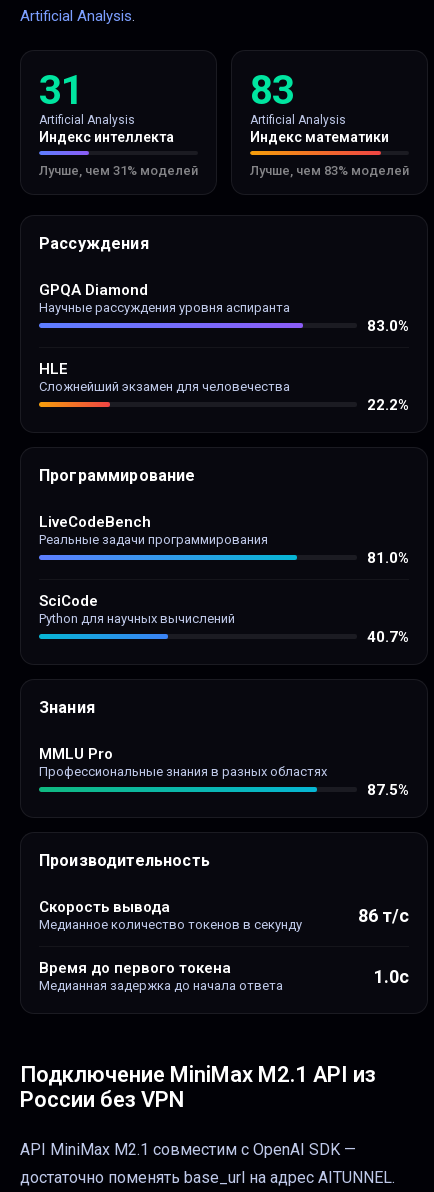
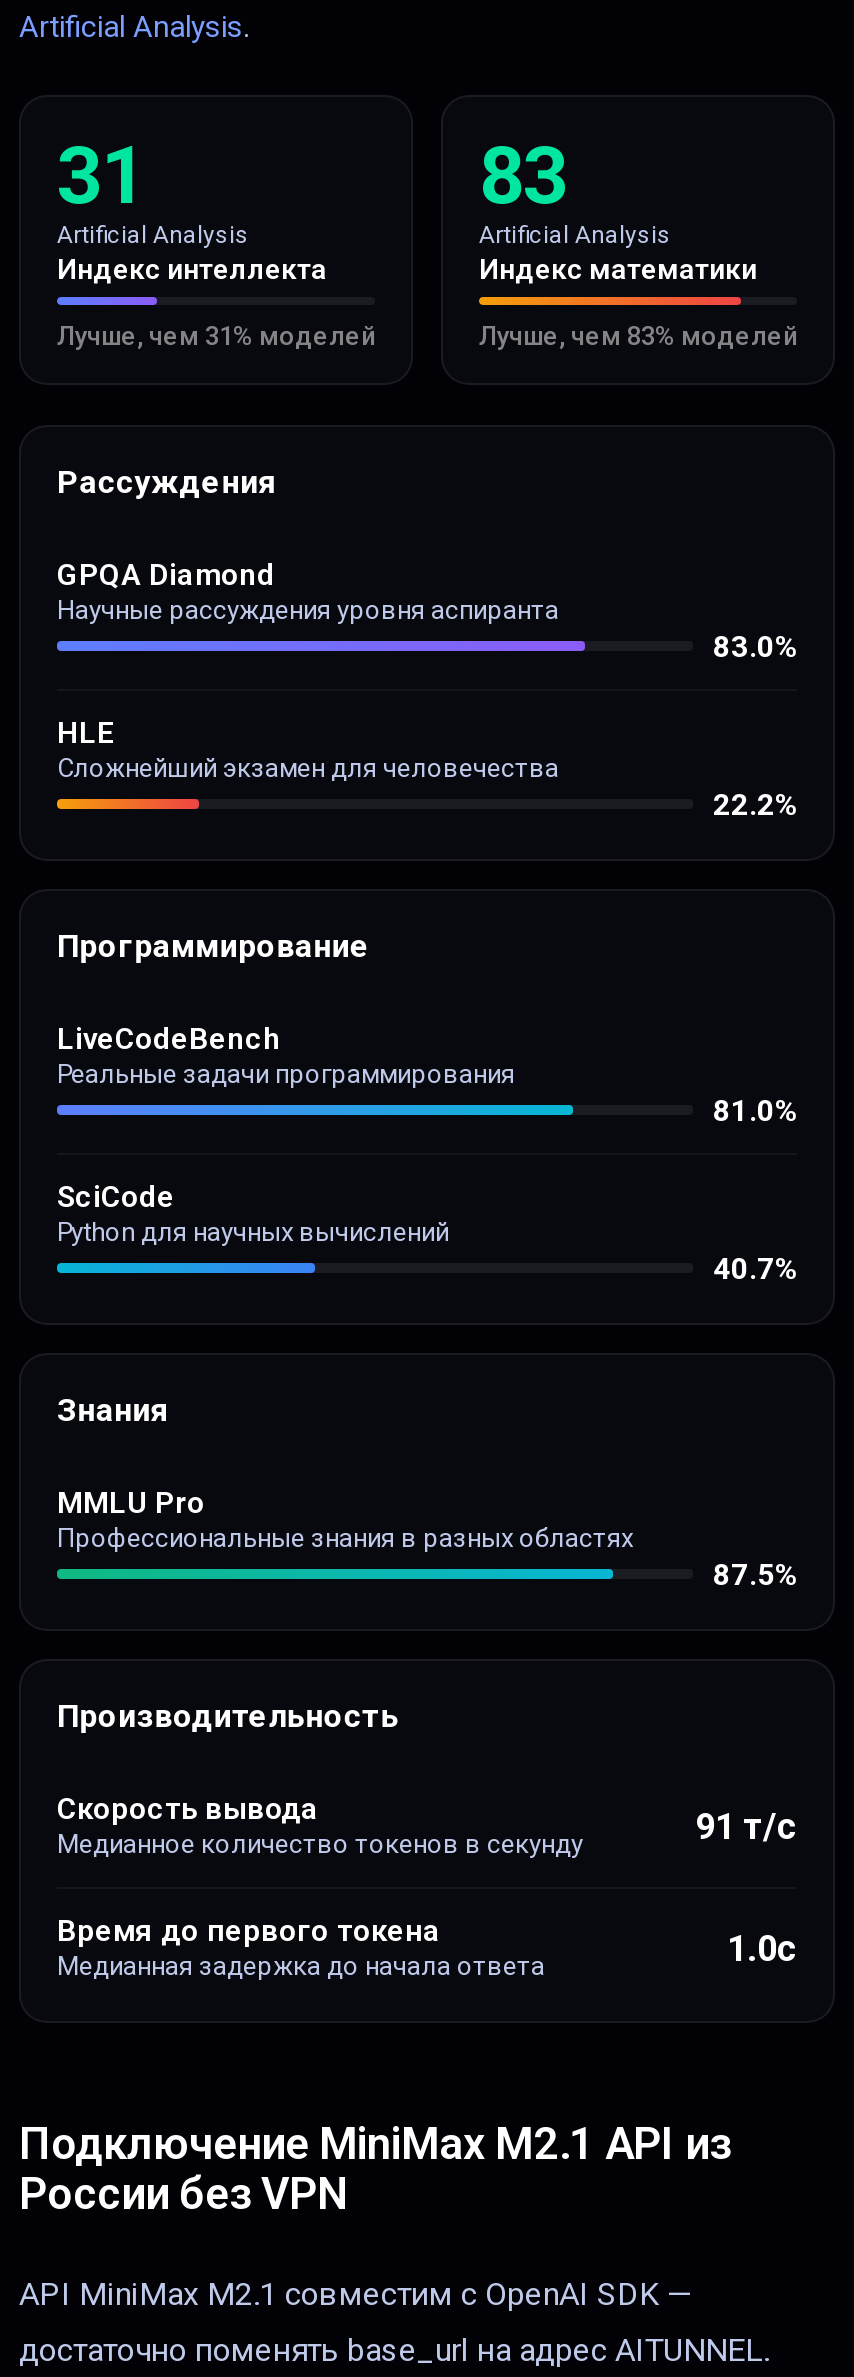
[358,905,409,926] 86 т/с -> [695,1805,797,1847] 91 т/с

